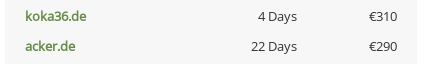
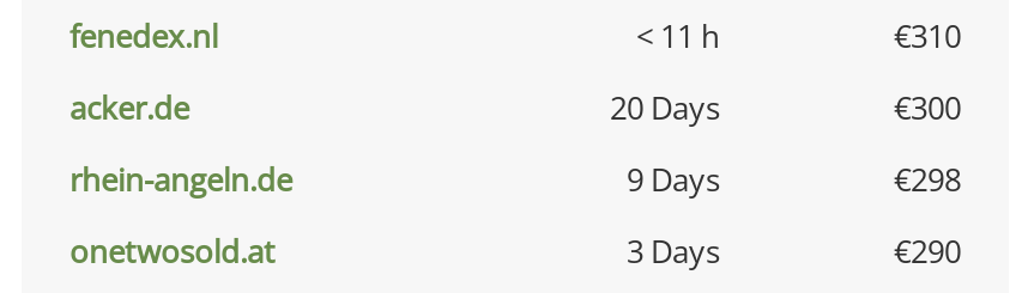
[25,7,296,25] koka36.de | 4 Days -> [69,14,720,57] fenedex.nl | < 11 h
[250,37,296,55] 22 Days -> [69,86,961,273] 20 Days | €300 | rhein-angeln.de | 9 Days | €298 | onetwosold.at | 3 Days

